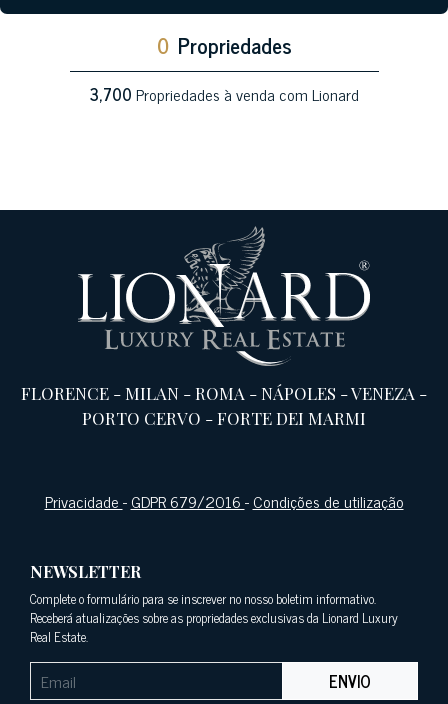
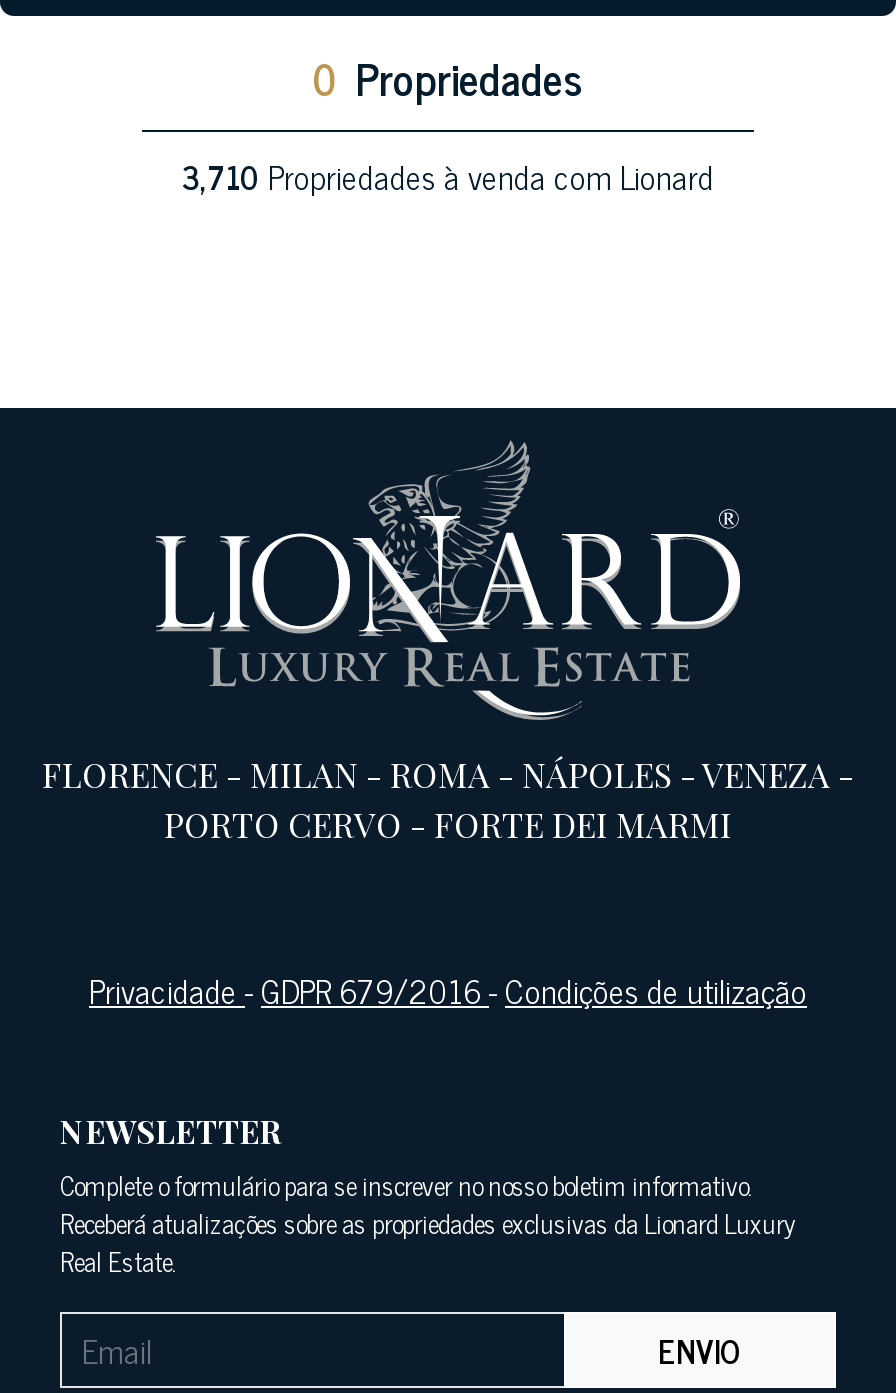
[89,81,358,107] 3,700 Propriedades à venda com Lionard -> [182,150,714,202] 3,710 Propriedades à venda com Lionard

